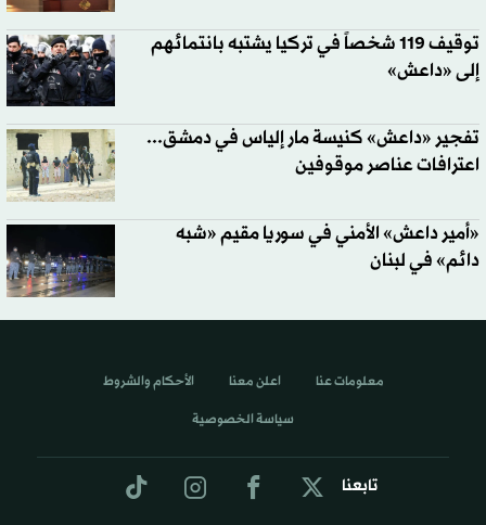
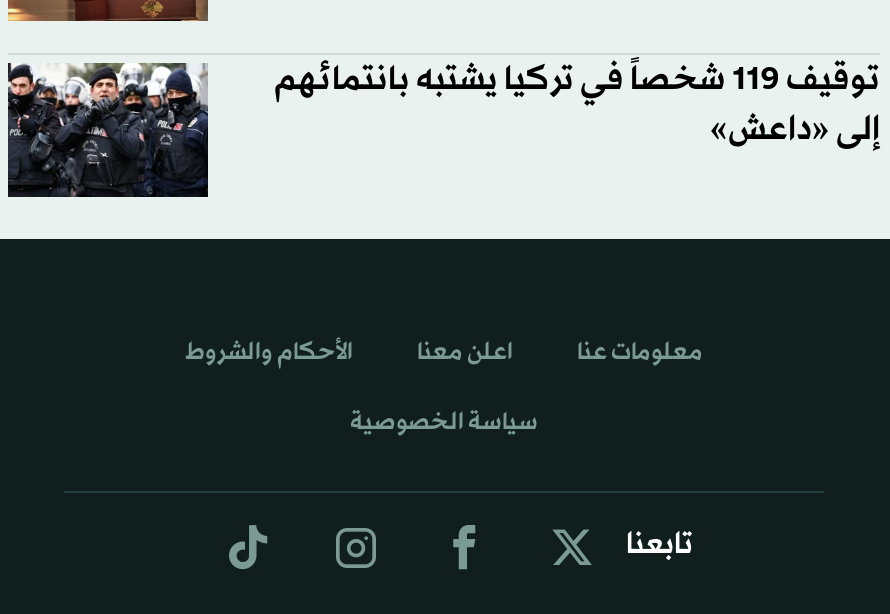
[7,126,479,273] [image] | تفجير «داعش» كنيسة مار إلياس في دمشق... | اعترافات عناصر موقوفين | «أمير داعش» الأمني في سوريا مقيم «شبه | دائم» في لبنان -> none
[5,223,116,297] [image] -> none

